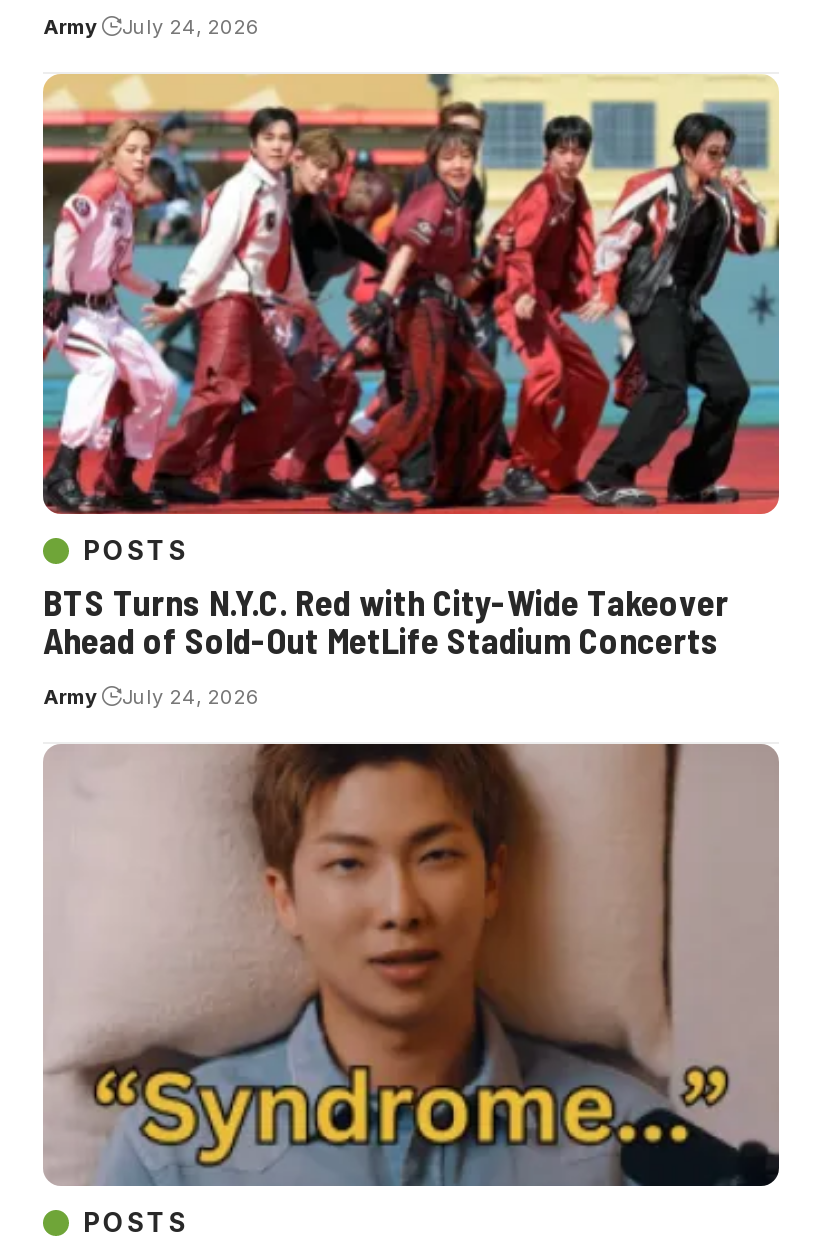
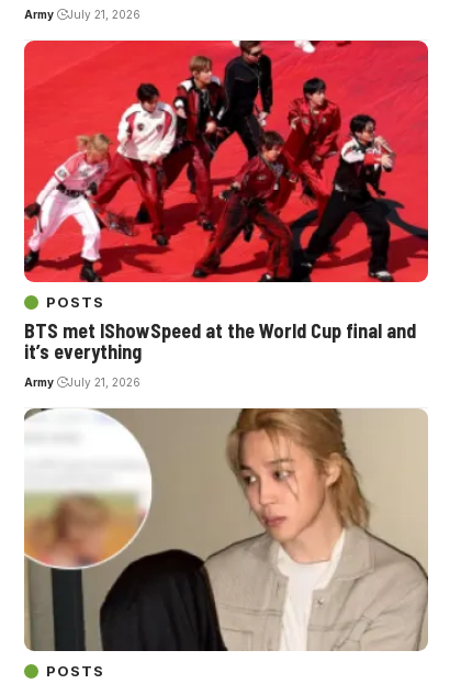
[43,13,260,37] Army July 24, 2026 -> [24,7,140,20] Army July 21, 2026
[41,72,781,663] [image] | BTS Turns N.Y.C. Red with City-Wide Takeover | Ahead of Sold-Out MetLife Stadium Concerts -> [23,40,429,364] [image] | BTS met IShowSpeed at the World Cup final and | it’s everything
[43,685,260,709] Army July 24, 2026 -> [24,376,140,389] Army July 21, 2026
[43,744,779,1188] [image] -> [24,408,428,652] [image]

